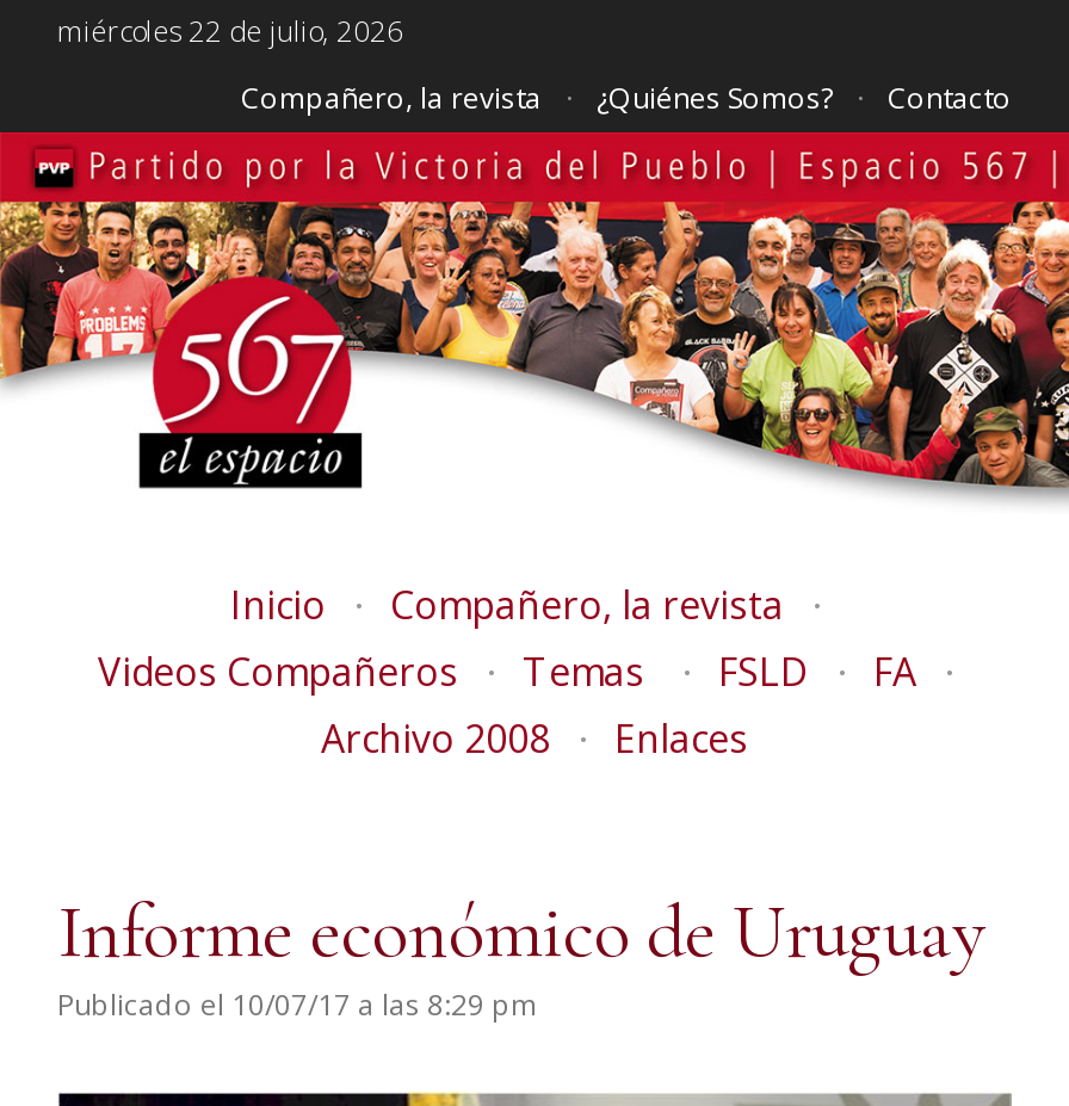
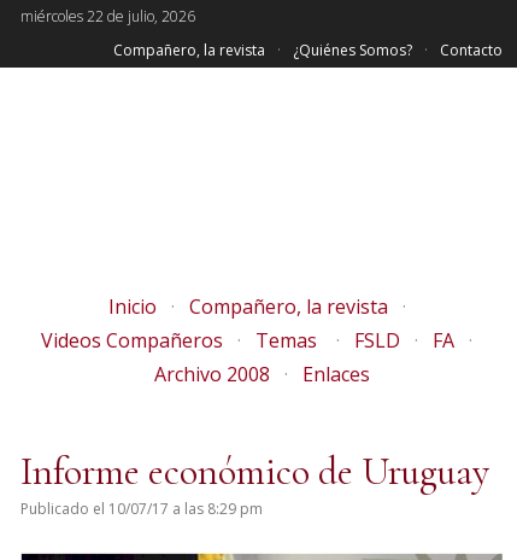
[7,130,1062,502] [image] -> none

